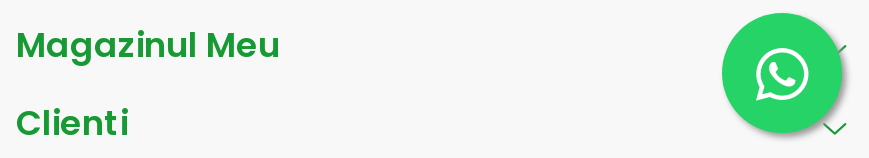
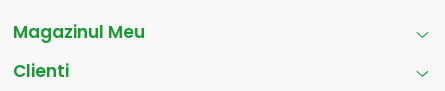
[720,11,848,139] [image] -> none

